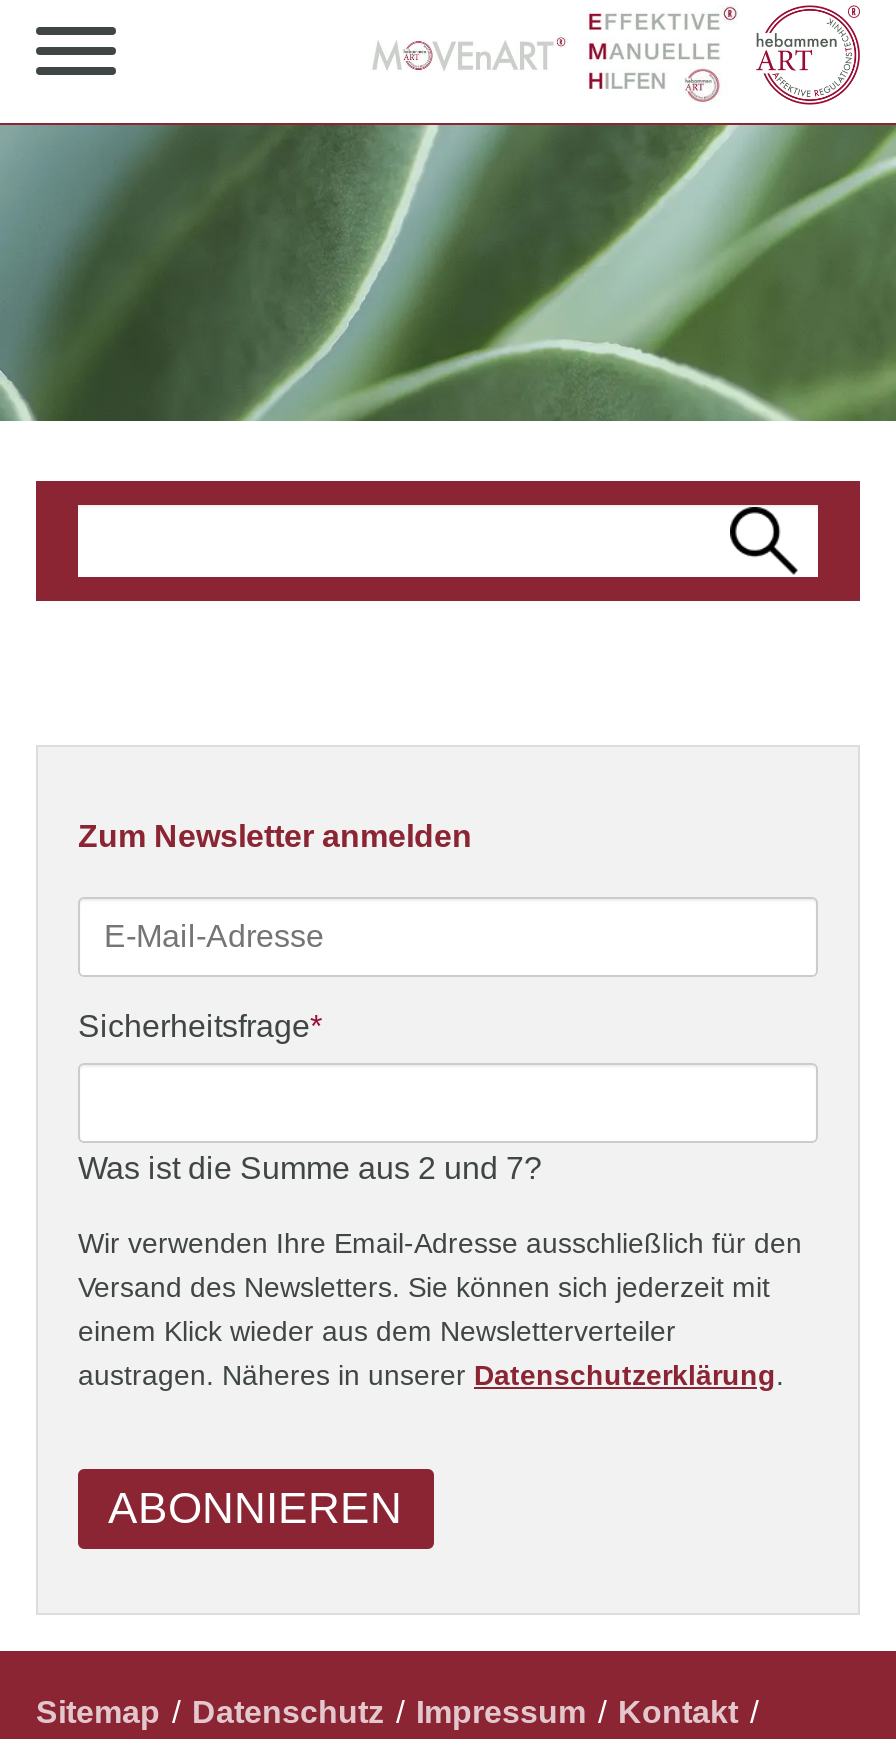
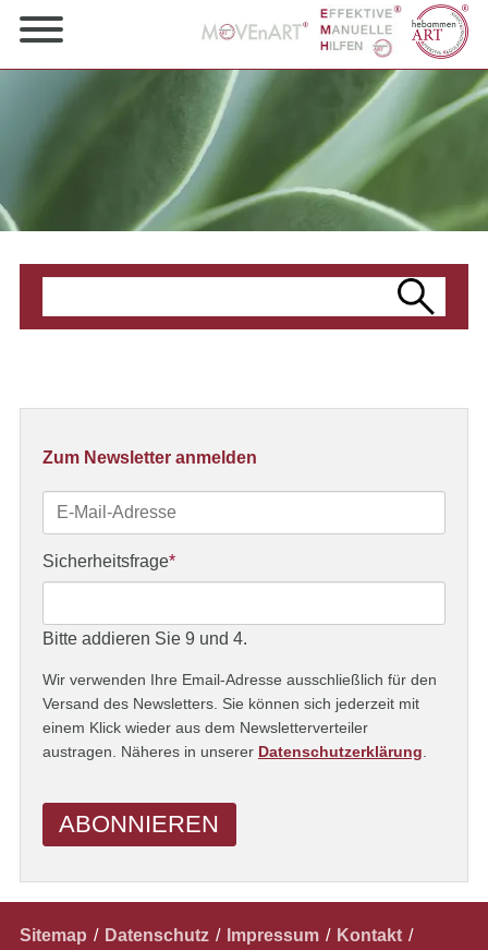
[78,1152,542,1186] Was ist die Summe aus 2 und 7? -> [42,630,247,648] Bitte addieren Sie 9 und 4.

